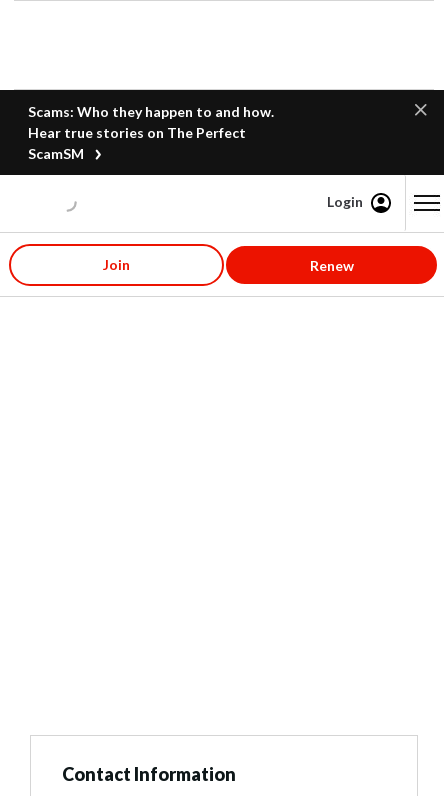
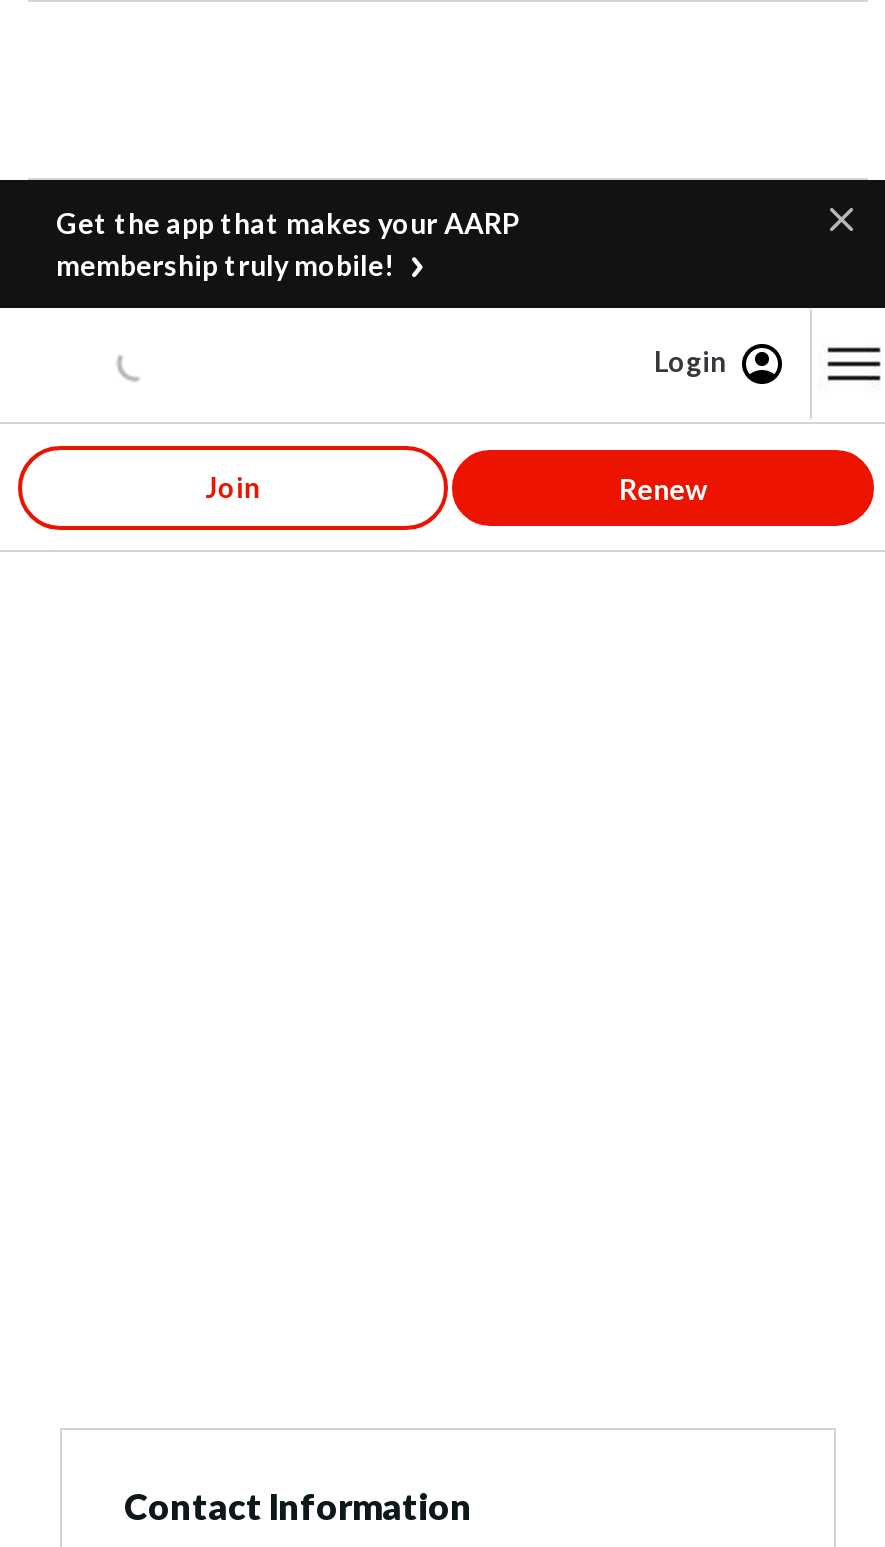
[28,103,274,162] Scams: Who they happen to and how. | Hear true stories on The Perfect | ScamSM -> [56,206,520,282] Get the app that makes your AARP | membership truly mobile!

